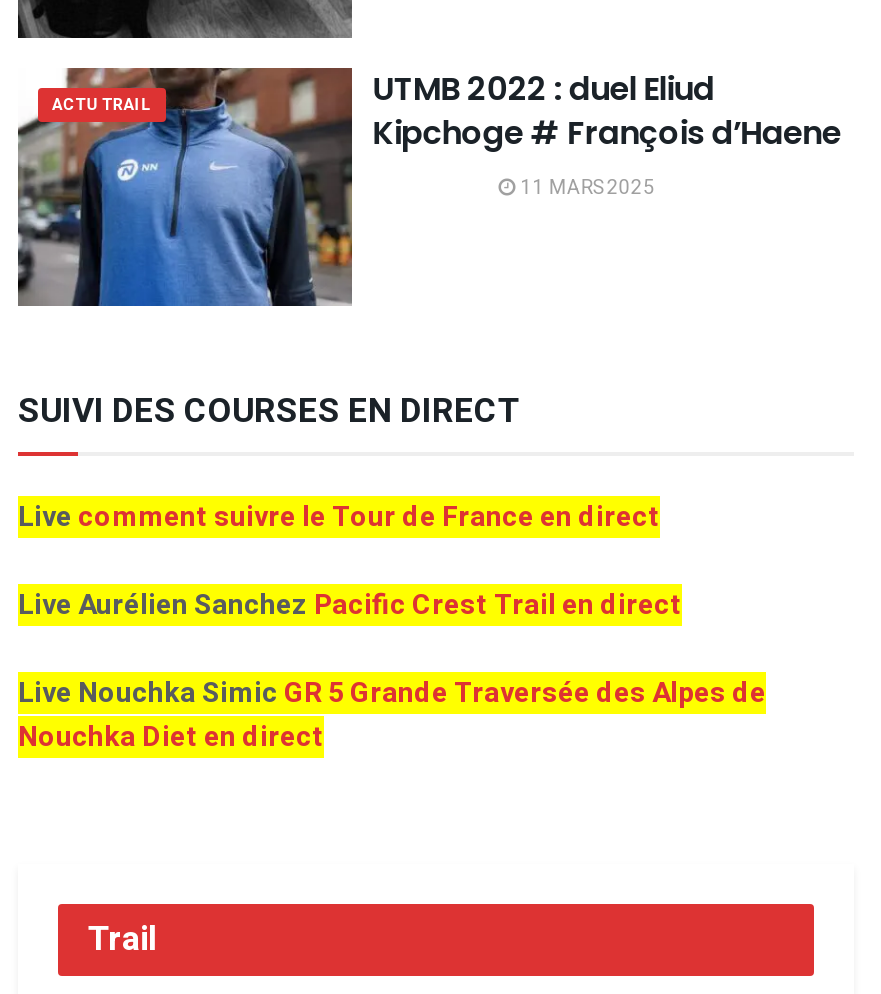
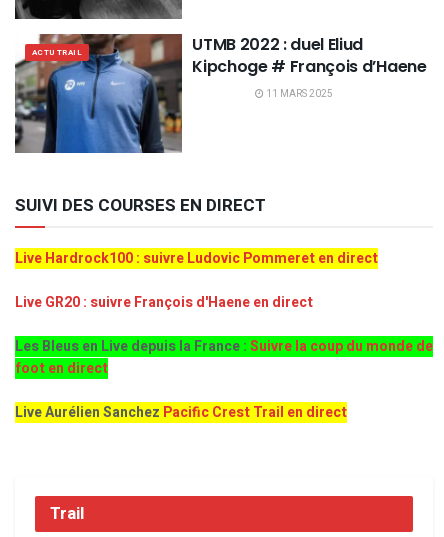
[18,496,660,538] Live comment suivre le Tour de France en direct -> [15,248,433,379] Live Hardrock100 : suivre Ludovic Pommeret en direct | Live GR20 : suivre François d'Haene en direct | Les Bleus en Live depuis la France :Suivre la coup du monde de | foot en direct
moved [18,584,682,626] -> [15,402,347,423]: Live Aurélien Sanchez Pacific Crest Trail en direct
[18,672,766,758] Live Nouchka Simic GR 5 Grande Traversée des Alpes de | Nouchka Diet en direct -> none

